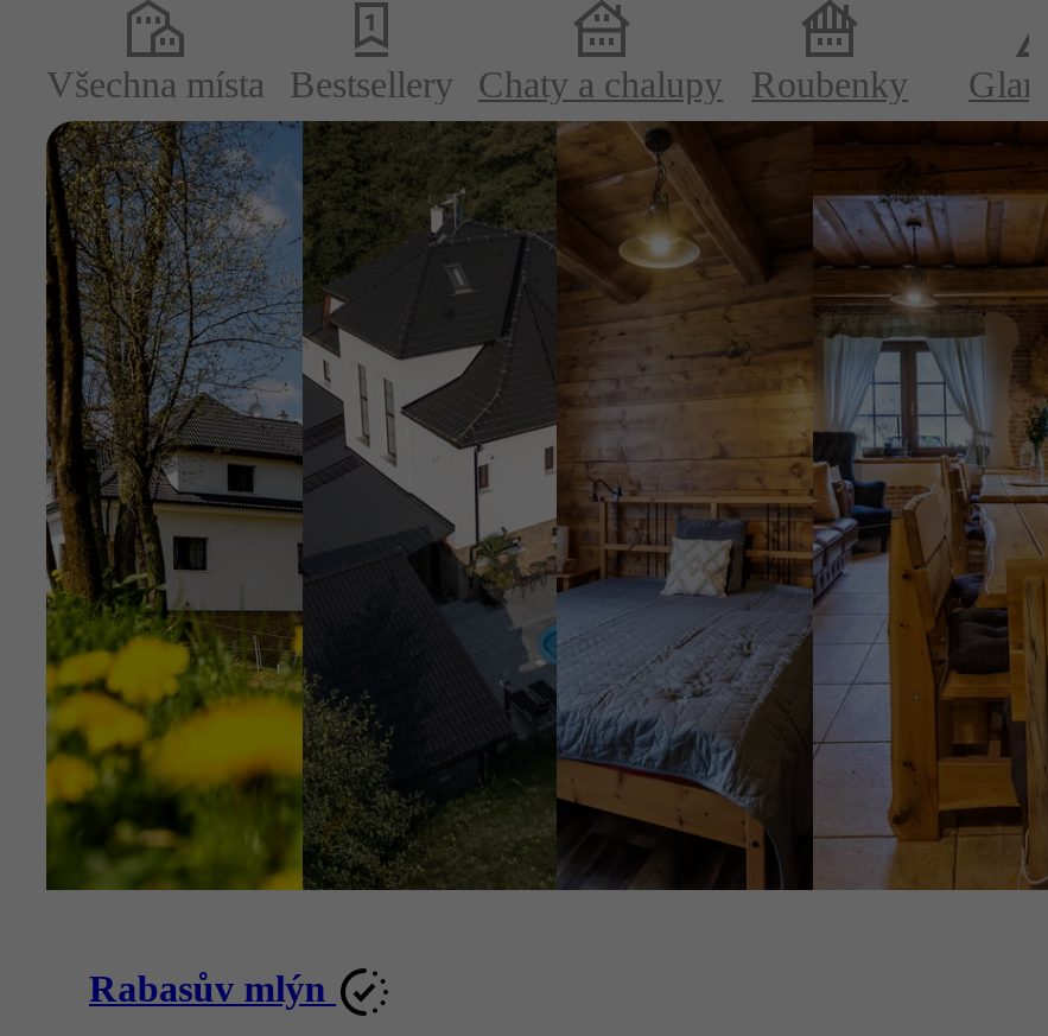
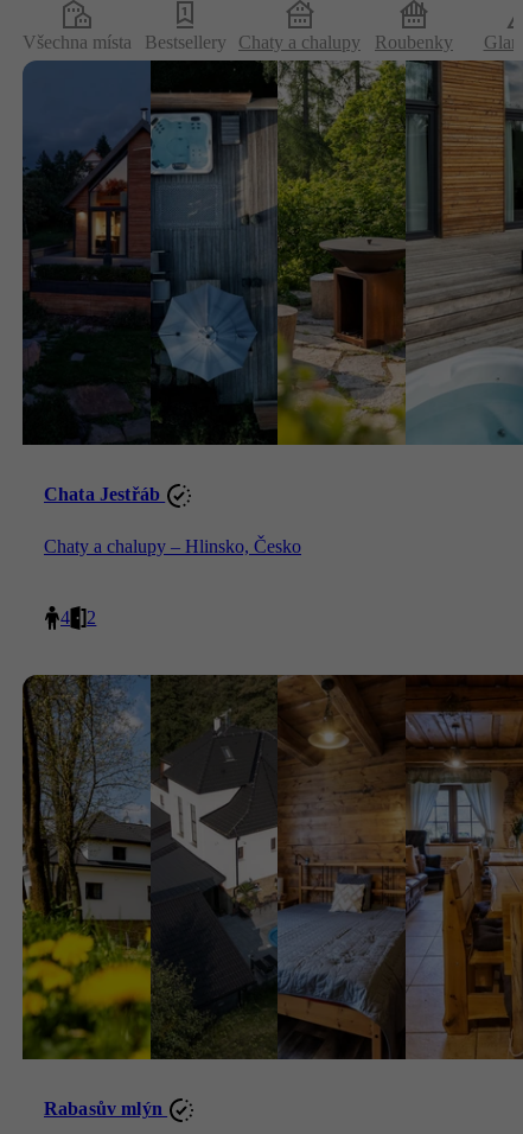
none -> [21,59,519,556] [image] | Chata Jestřáb | Chaty a chalupy – Hlinsko, Česko
none -> [60,607,96,627] 4 | 2

